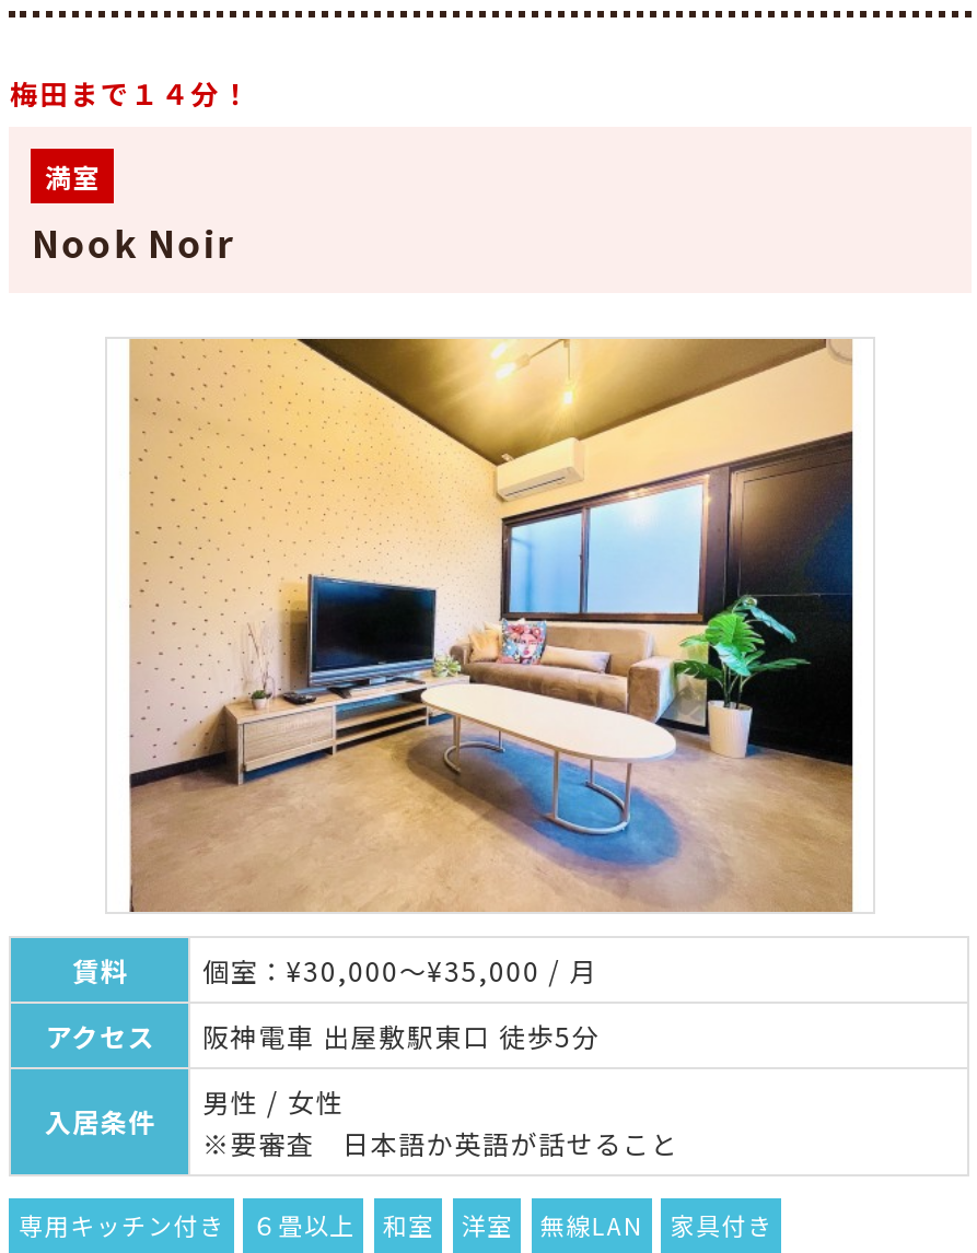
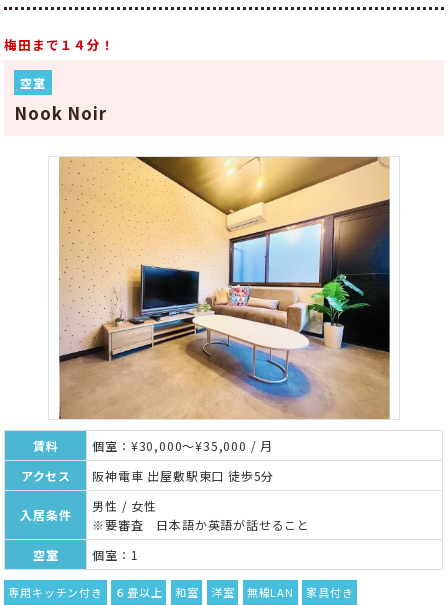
[45,157,101,194] 満室 -> [20,74,46,91] 空室
none -> [33,546,139,563] 空室 | 個室：1

